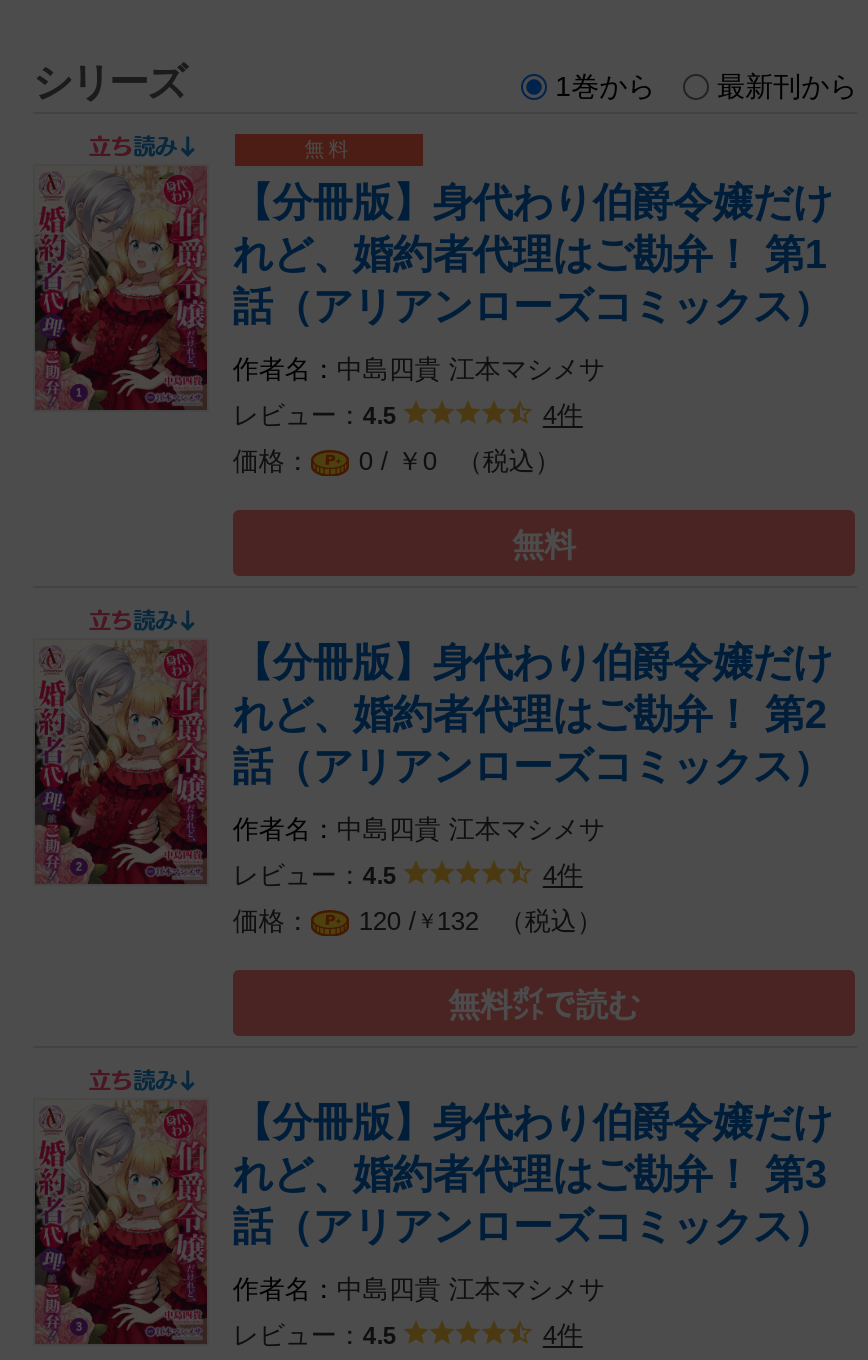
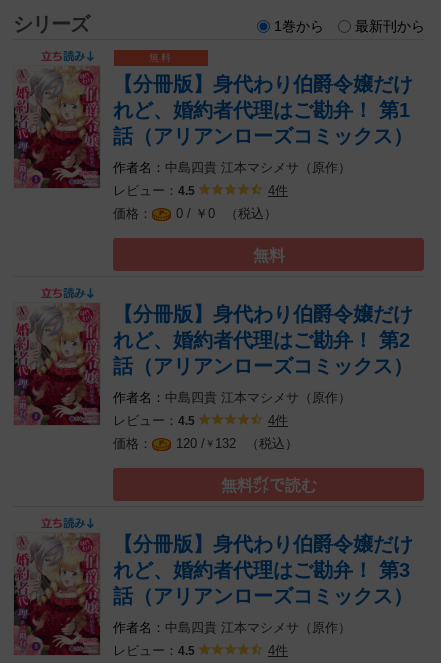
[337,353,605,383] 中島四貴 江本マシメサ -> [165,160,351,175] 中島四貴 江本マシメサ（原作）
[337,813,605,843] 中島四貴 江本マシメサ -> [165,390,351,405] 中島四貴 江本マシメサ（原作）
[337,1273,605,1303] 中島四貴 江本マシメサ -> [165,620,351,635] 中島四貴 江本マシメサ（原作）

